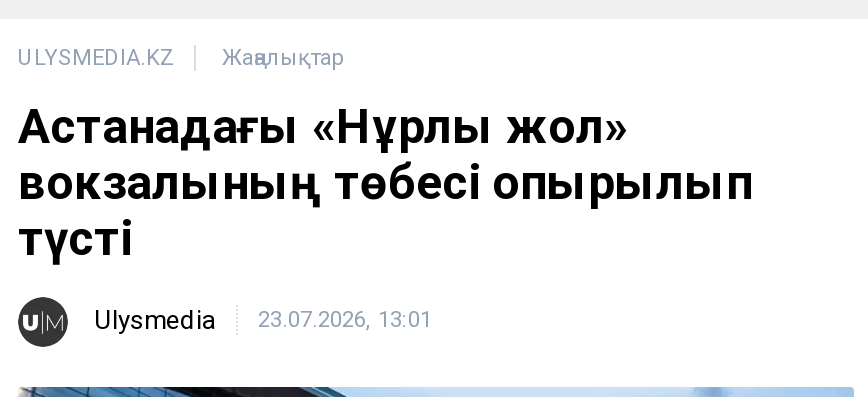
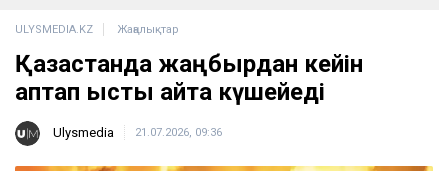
[18,99,752,267] Астанадағы «Нұрлы жол» | вокзалының төбесі опырылып | түсті -> [15,50,363,106] Қазақстанда жаңбырдан кейін | аптап ыстық қайта күшейеді
[94,305,432,335] Ulysmedia 23.07.2026, 13:01 -> [53,125,222,140] Ulysmedia 21.07.2026, 09:36

